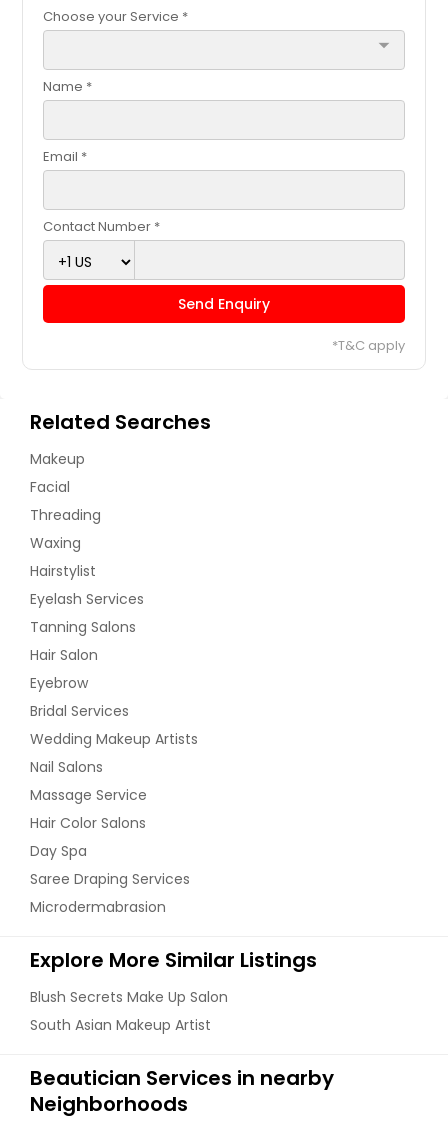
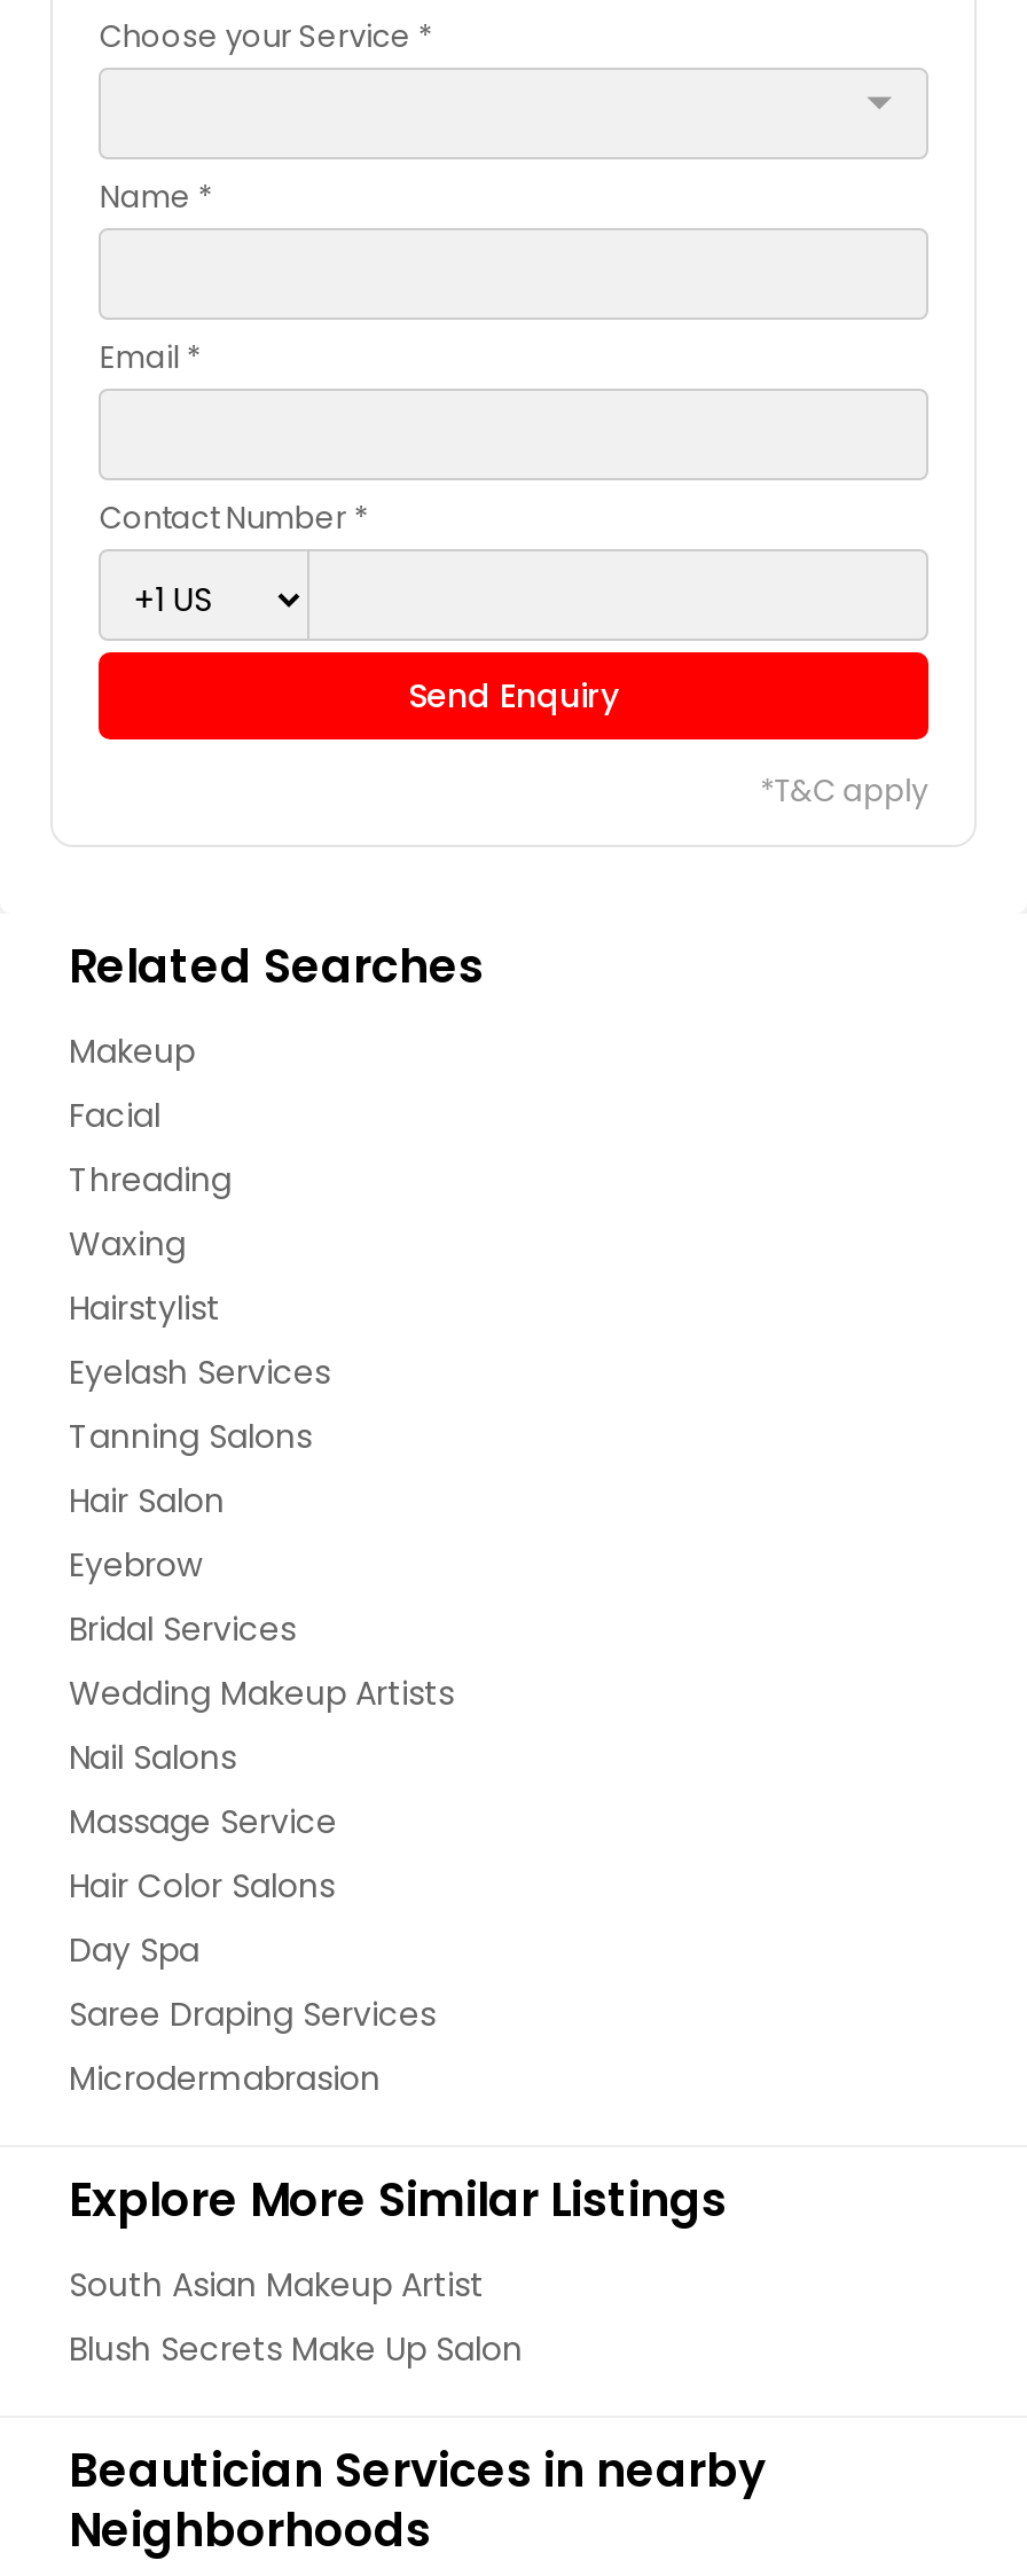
moved [30,987,228,1007] -> [69,2326,523,2372]: Blush Secrets Make Up Salon
moved [30,1015,211,1035] -> [69,2262,484,2308]: South Asian Makeup Artist

